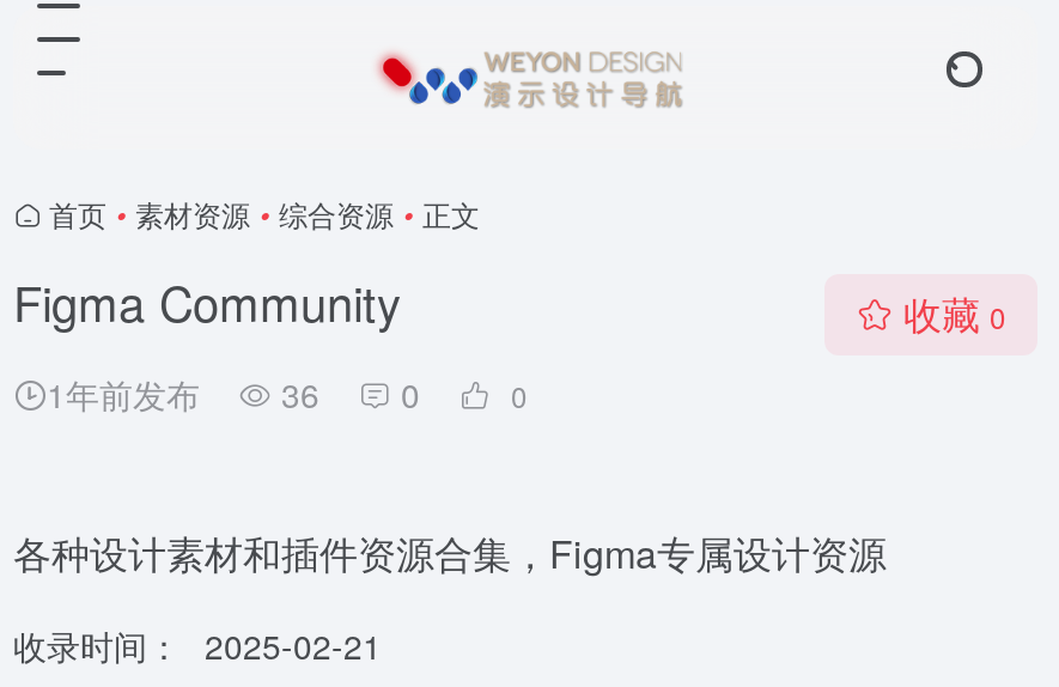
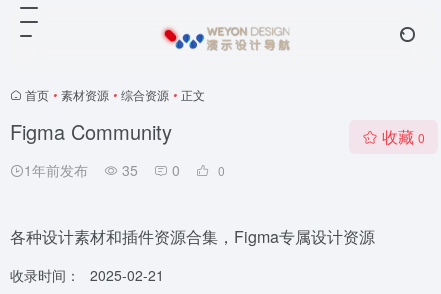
[47,370,420,418] 1年前发布 36 0 -> [24,160,180,180] 1年前发布 35 0

